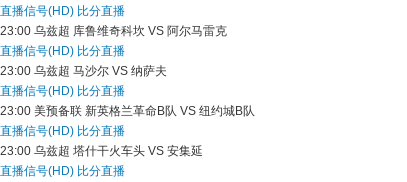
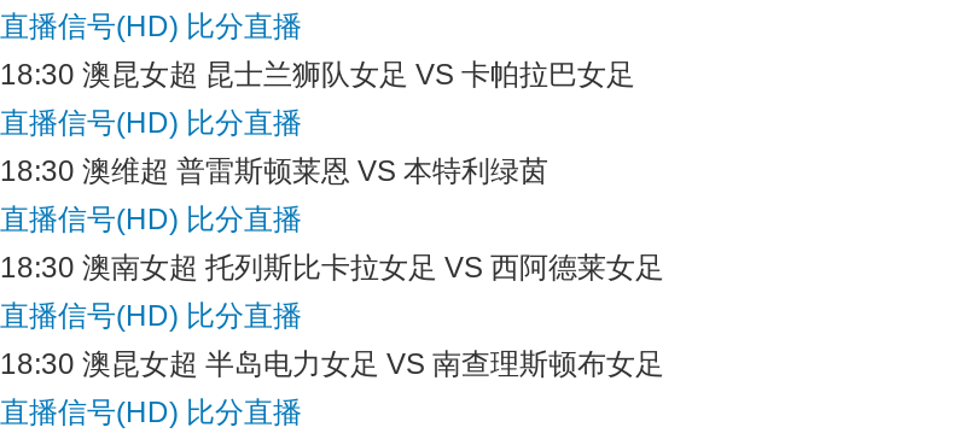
[0,24,227,38] 23:00 乌兹超库鲁维奇科坎 VS 阿尔马雷克 -> [0,58,635,92] 18:30 澳昆女超昆士兰狮队女足 VS 卡帕拉巴女足
[0,64,167,78] 23:00 乌兹超马沙尔 VS 纳萨夫 -> [0,154,548,188] 18:30 澳维超普雷斯顿莱恩 VS 本特利绿茵
[0,104,255,118] 23:00 美预备联新英格兰革命B队 VS 纽约城B队 -> [0,251,664,285] 18:30 澳南女超托列斯比卡拉女足 VS 西阿德莱女足
[0,144,203,158] 23:00 乌兹超塔什干火车头 VS 安集延 -> [0,347,664,381] 18:30 澳昆女超半岛电力女足 VS 南查理斯顿布女足

